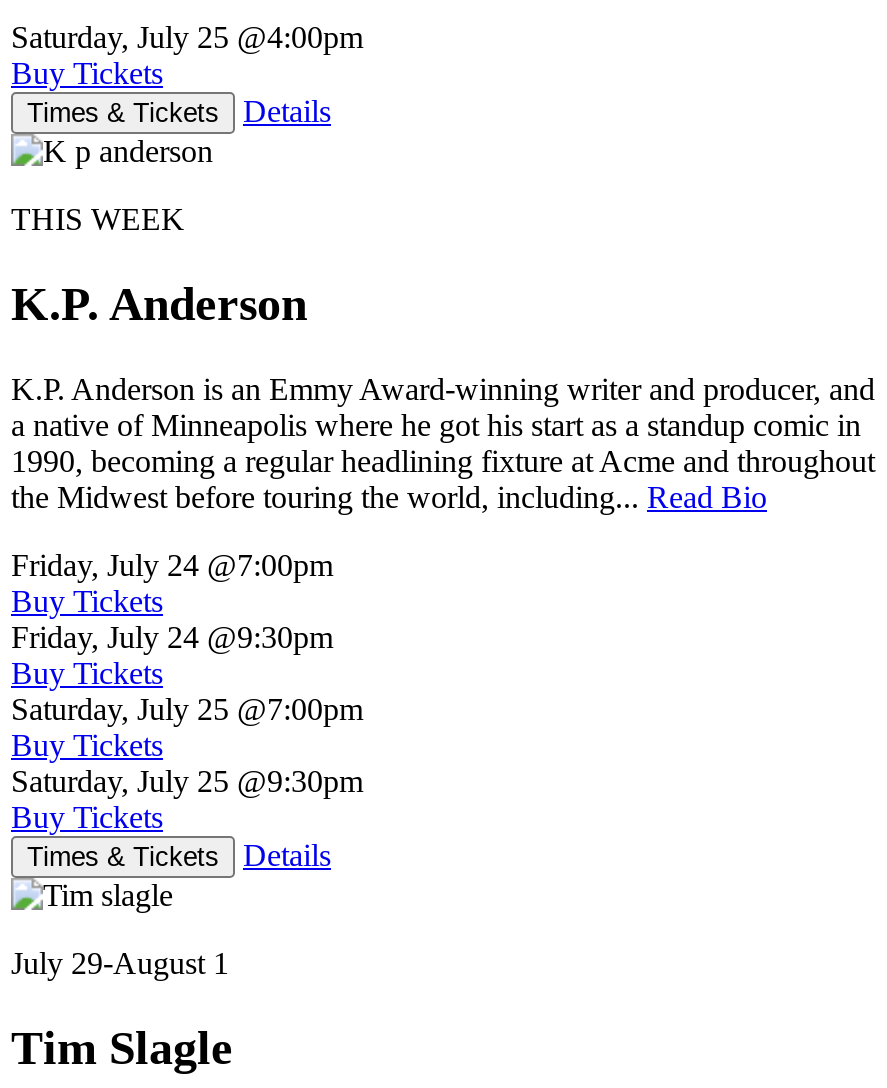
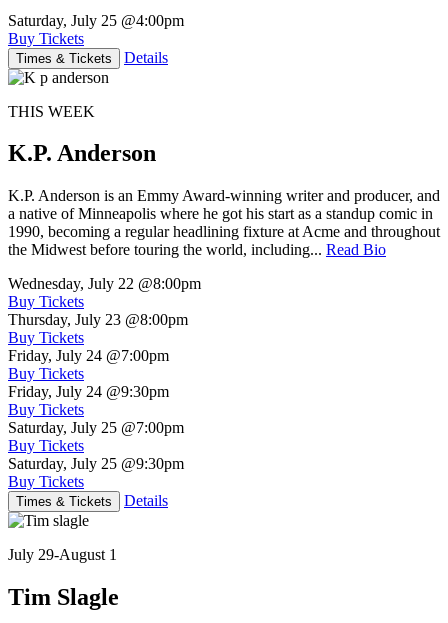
none -> [8,275,201,346] Wednesday, July 22 @8:00pm | Buy Tickets | Thursday, July 23 @8:00pm | Buy Tickets

